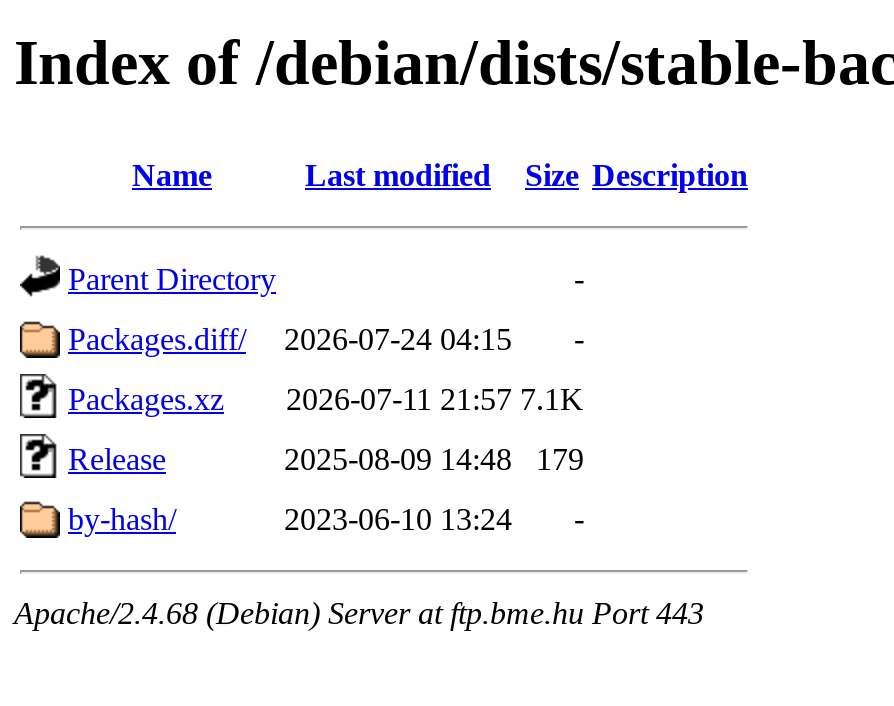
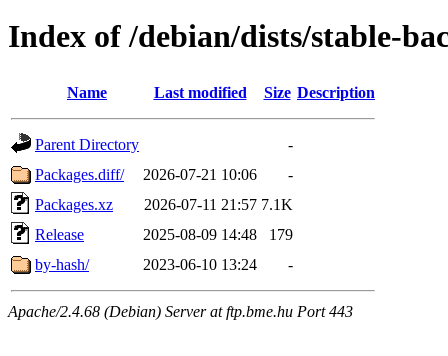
[284,322,512,356] 2026-07-24 04:15 -> [143,166,257,183] 2026-07-21 10:06

